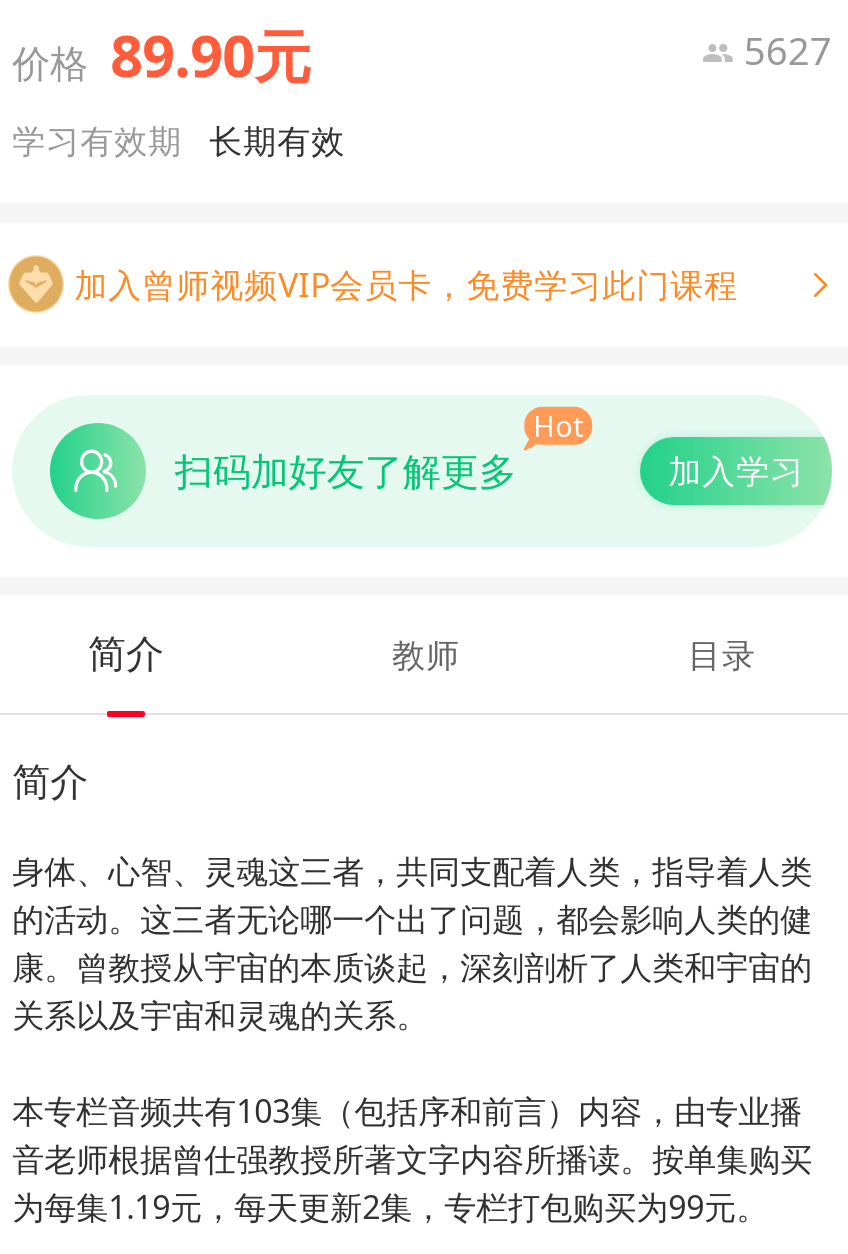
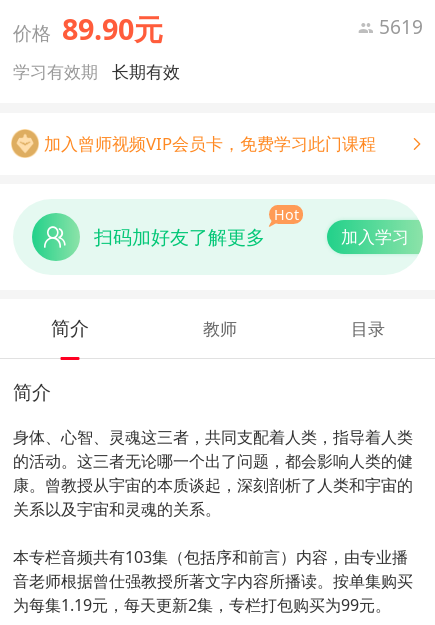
[734,24,832,76] 5627 -> [374,13,423,39] 5619

